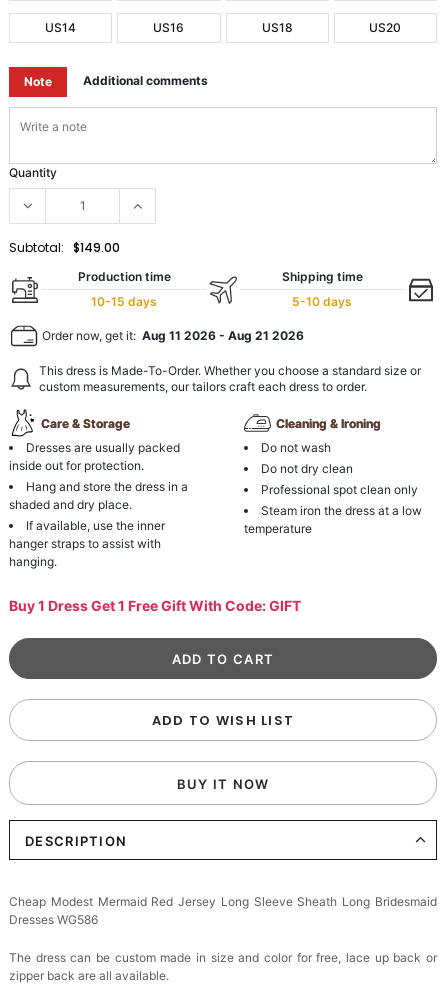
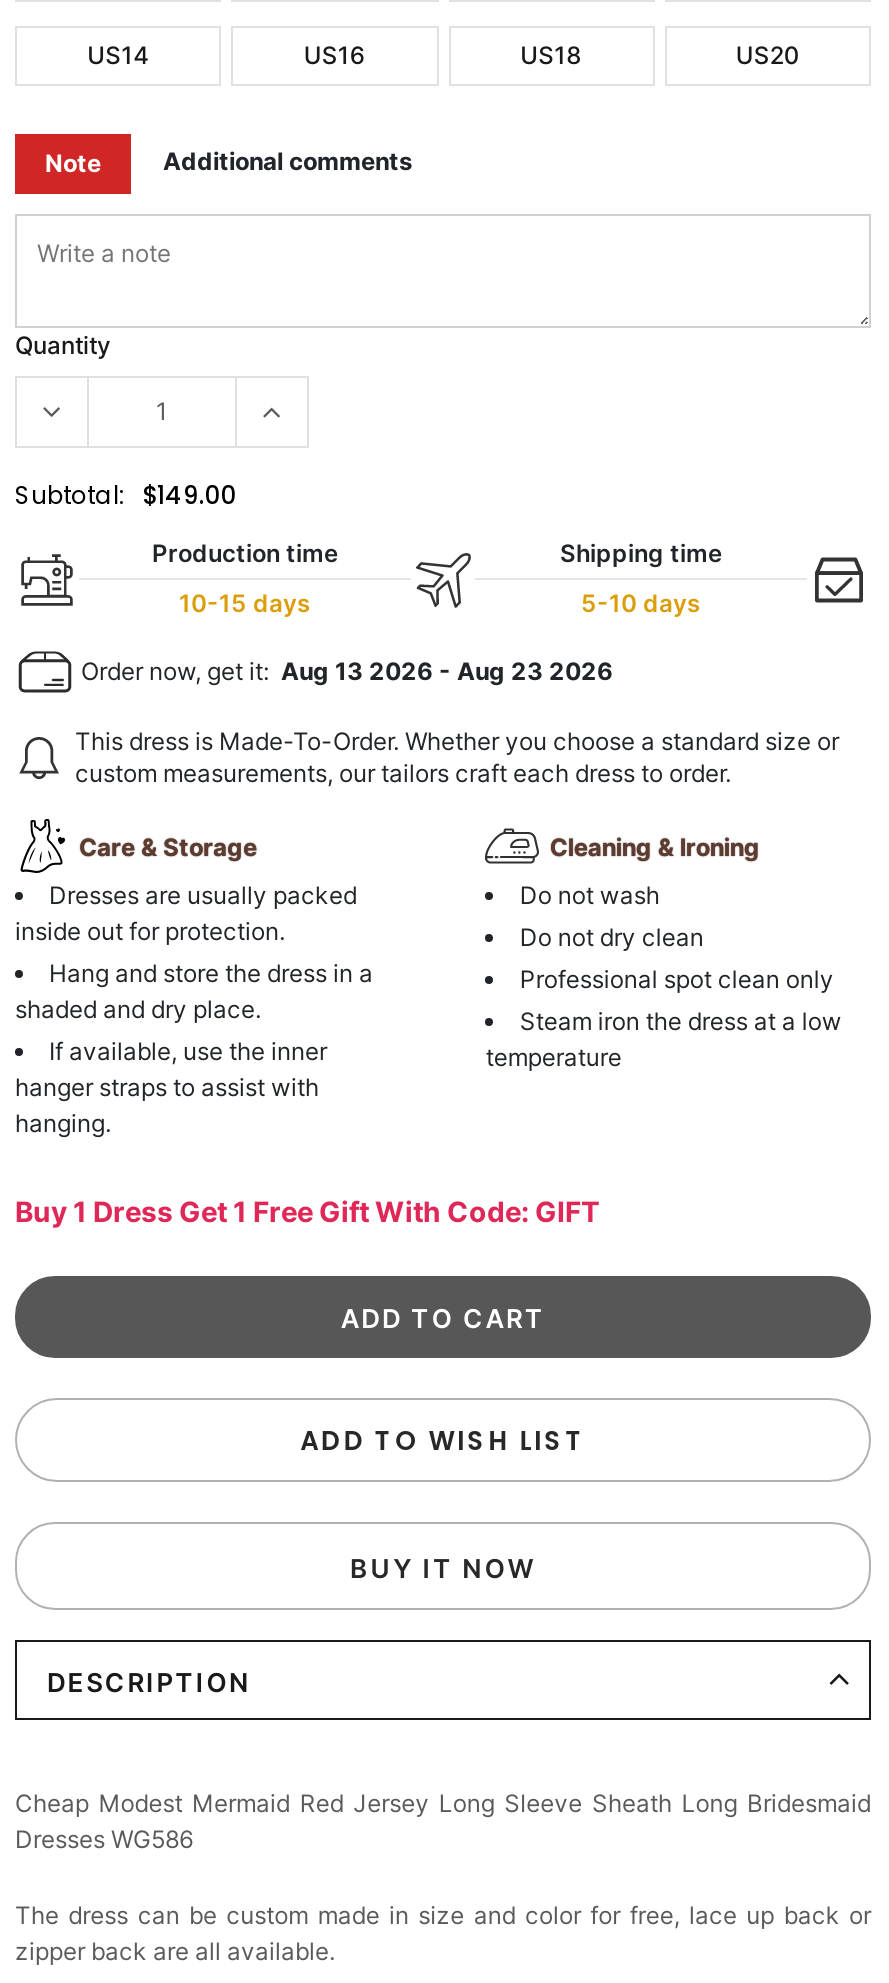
[39,328,304,343] Order now, get it: Aug 11 2026 - Aug 21 2026 -> [75,656,613,686] Order now, get it: Aug 13 2026 - Aug 23 2026

